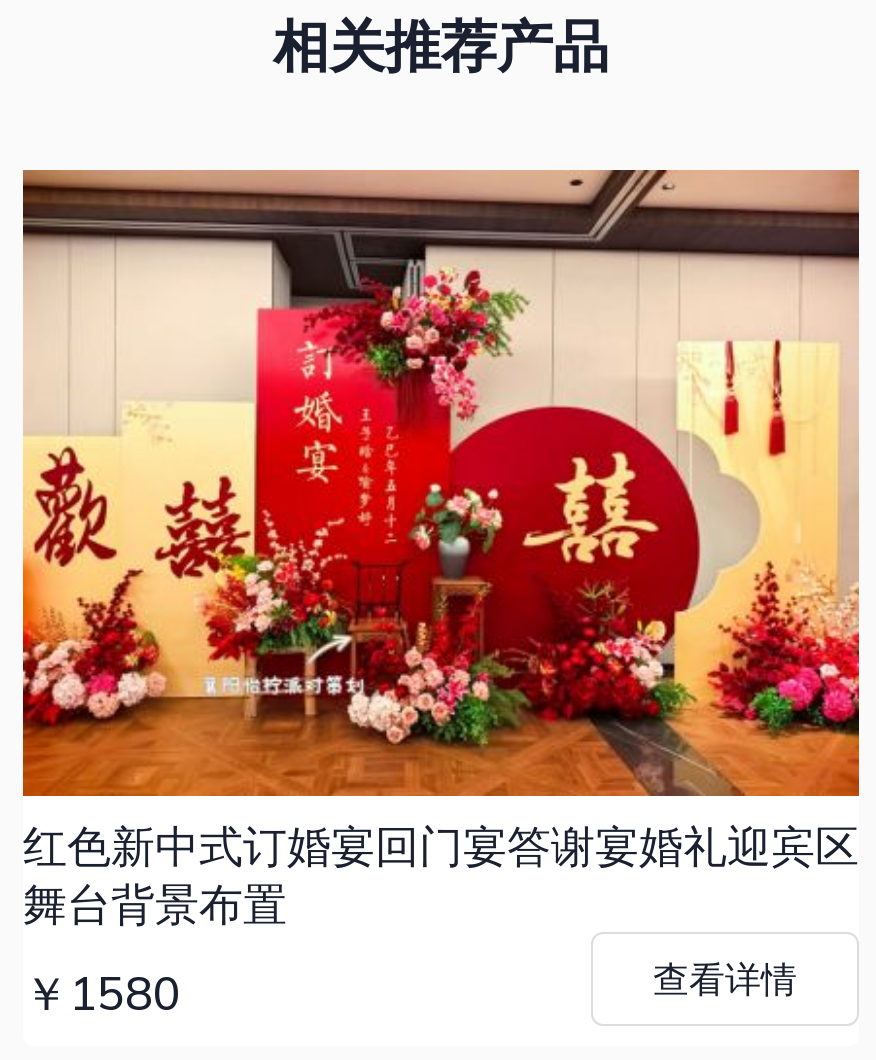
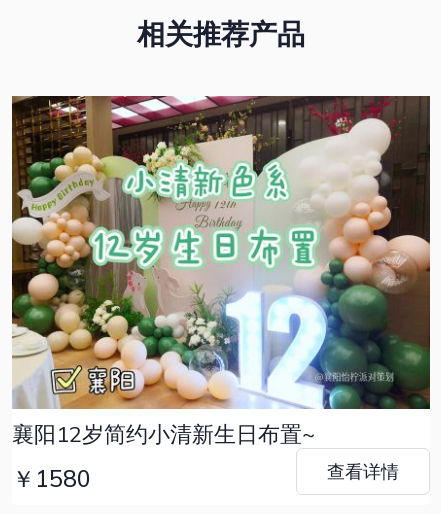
[21,168,861,932] [image] | 红色新中式订婚宴回门宴答谢宴婚礼迎宾区 | 舞台背景布置 -> [11,95,431,448] [image] | 襄阳12岁简约小清新生日布置~

